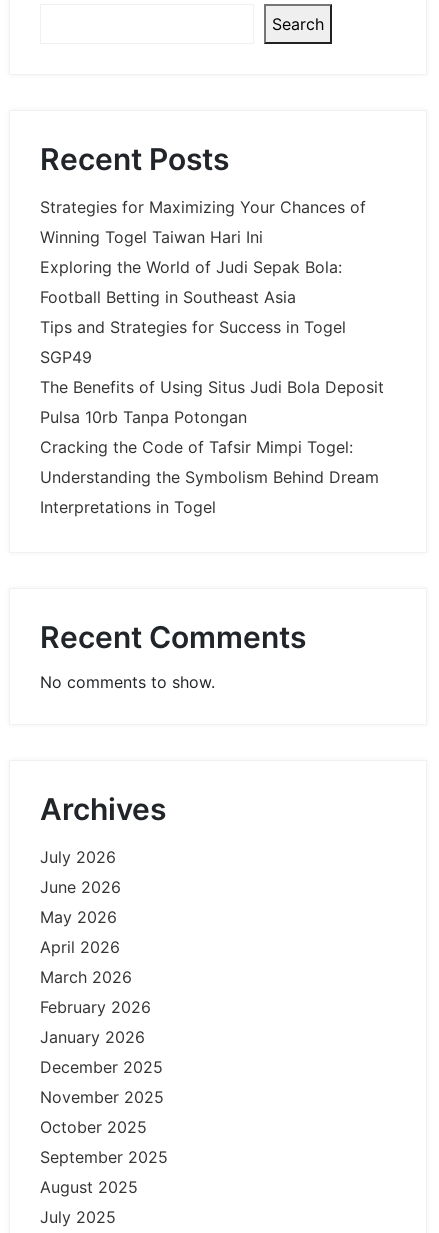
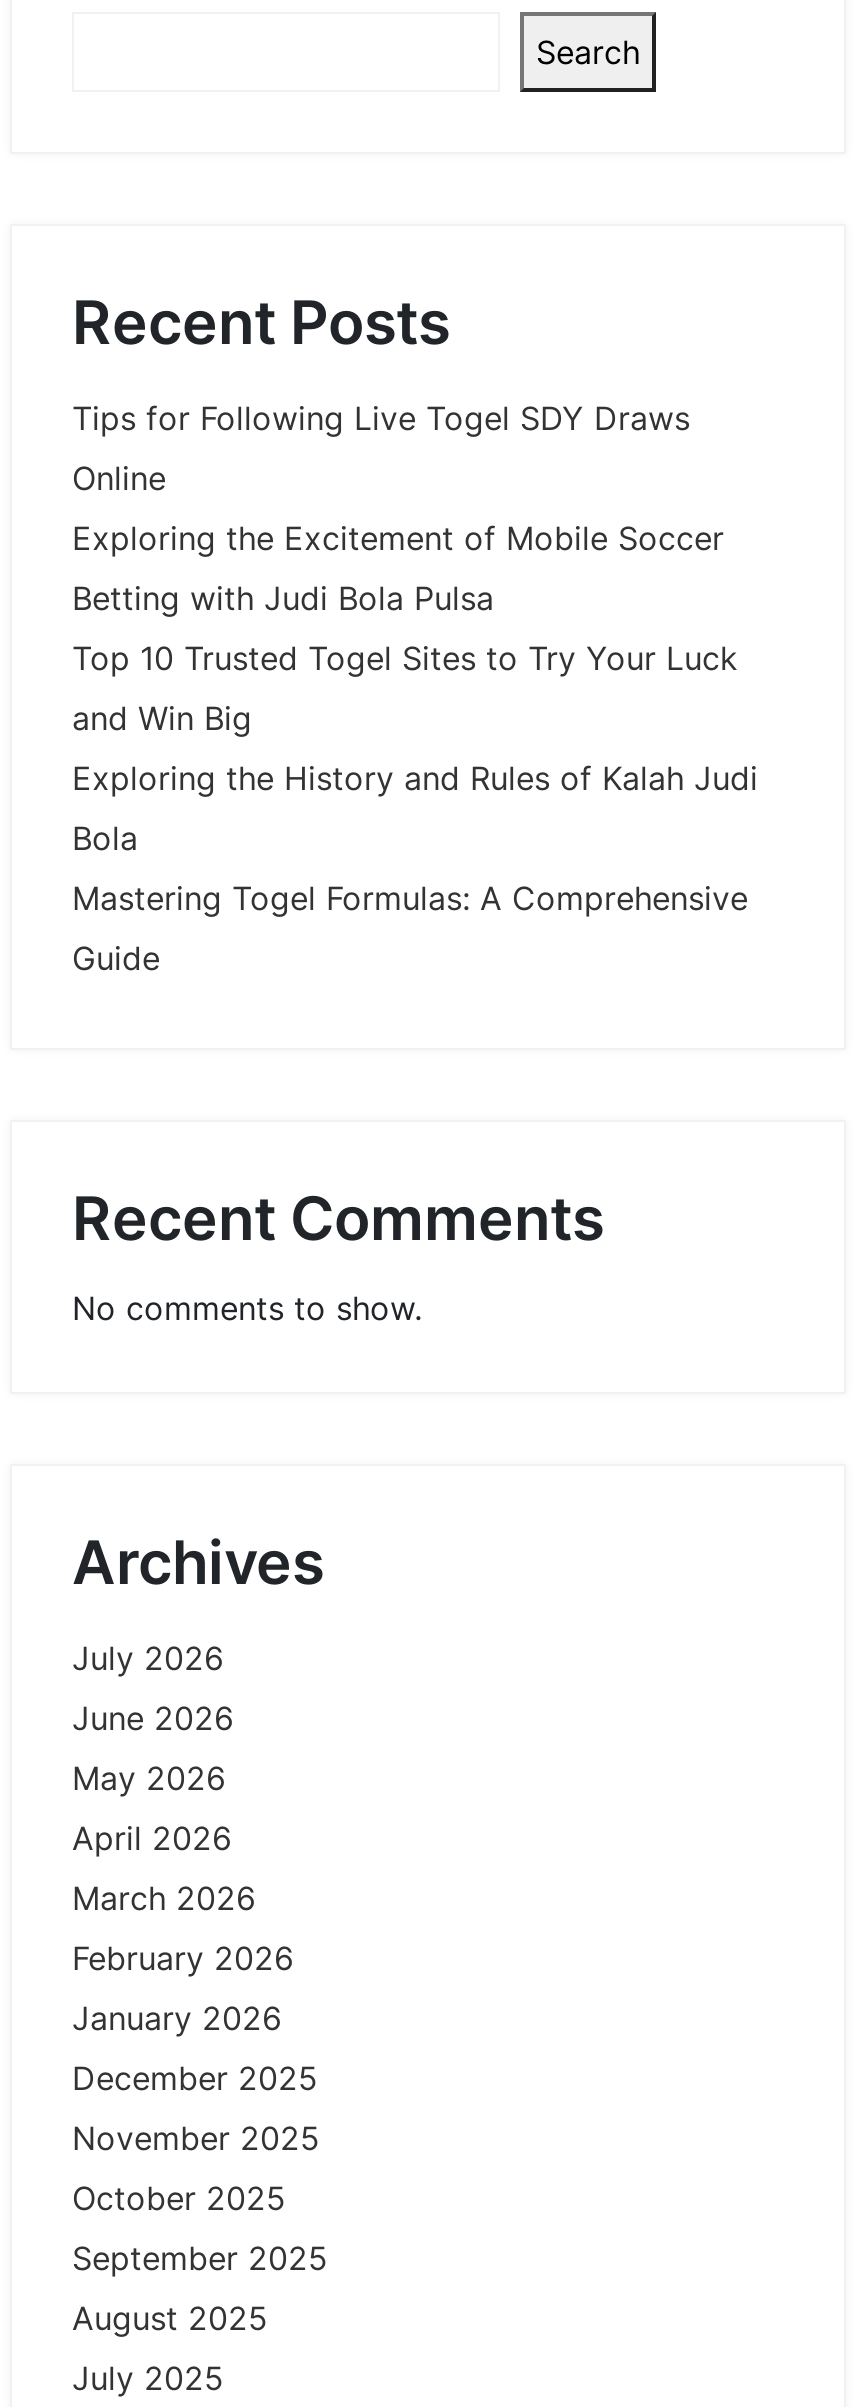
[40,197,384,517] Strategies for Maximizing Your Chances of | Winning Togel Taiwan Hari Ini | Exploring the World of Judi Sepak Bola: | Football Betting in Southeast Asia | Tips and Strategies for Success in Togel | SGP49 | The Benefits of Using Situs Judi Bola Deposit | Pulsa 10rb Tanpa Potongan | Cracking the Code of Tafsir Mimpi Togel: | Understanding the Symbolism Behind Dream | Interpretations in Togel -> [72,398,758,978] Tips for Following Live Togel SDY Draws | Online | Exploring the Excitement of Mobile Soccer | Betting with Judi Bola Pulsa | Top 10 Trusted Togel Sites to Try Your Luck | and Win Big | Exploring the History and Rules of Kalah Judi | Bola | Mastering Togel Formulas: A Comprehensive | Guide

